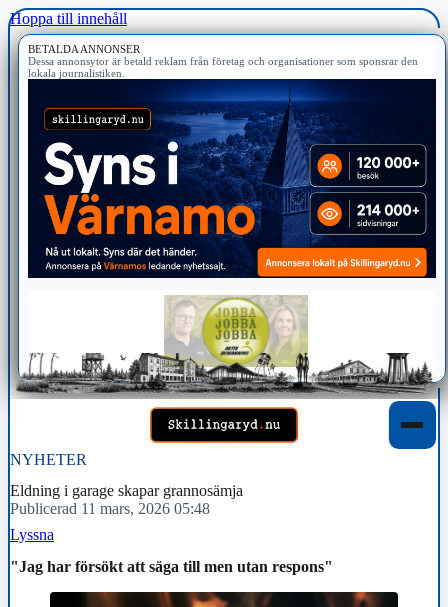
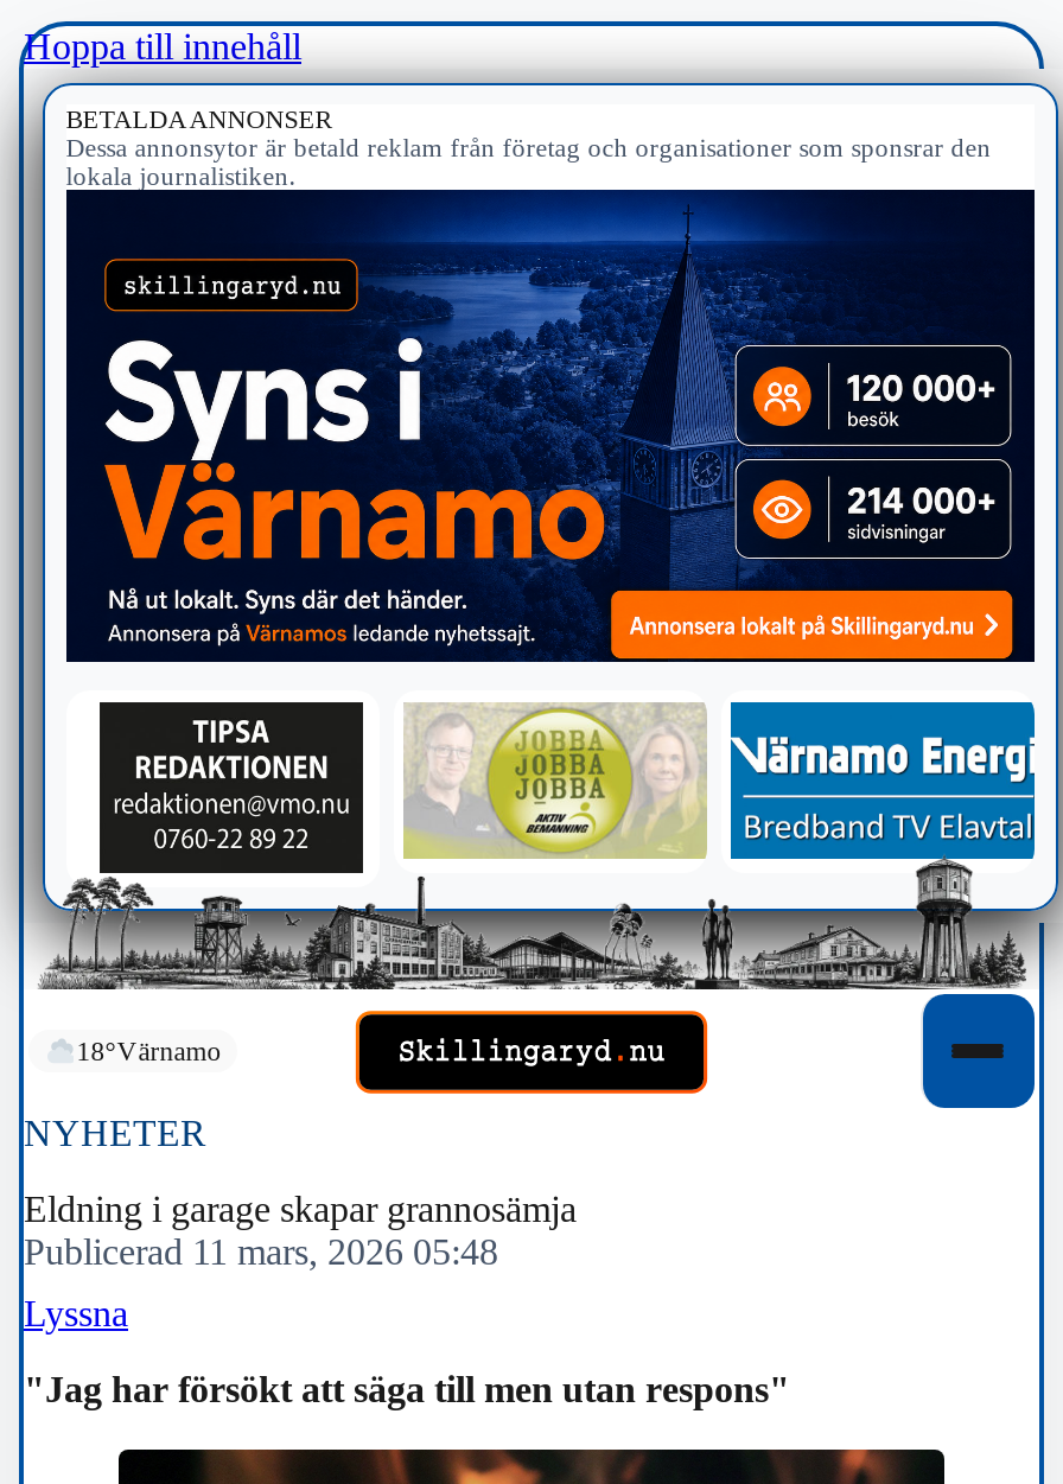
none -> [76,1037,221,1066] 18°Värnamo
[16,295,436,409] [image] -> [40,700,1037,1015] [image]

